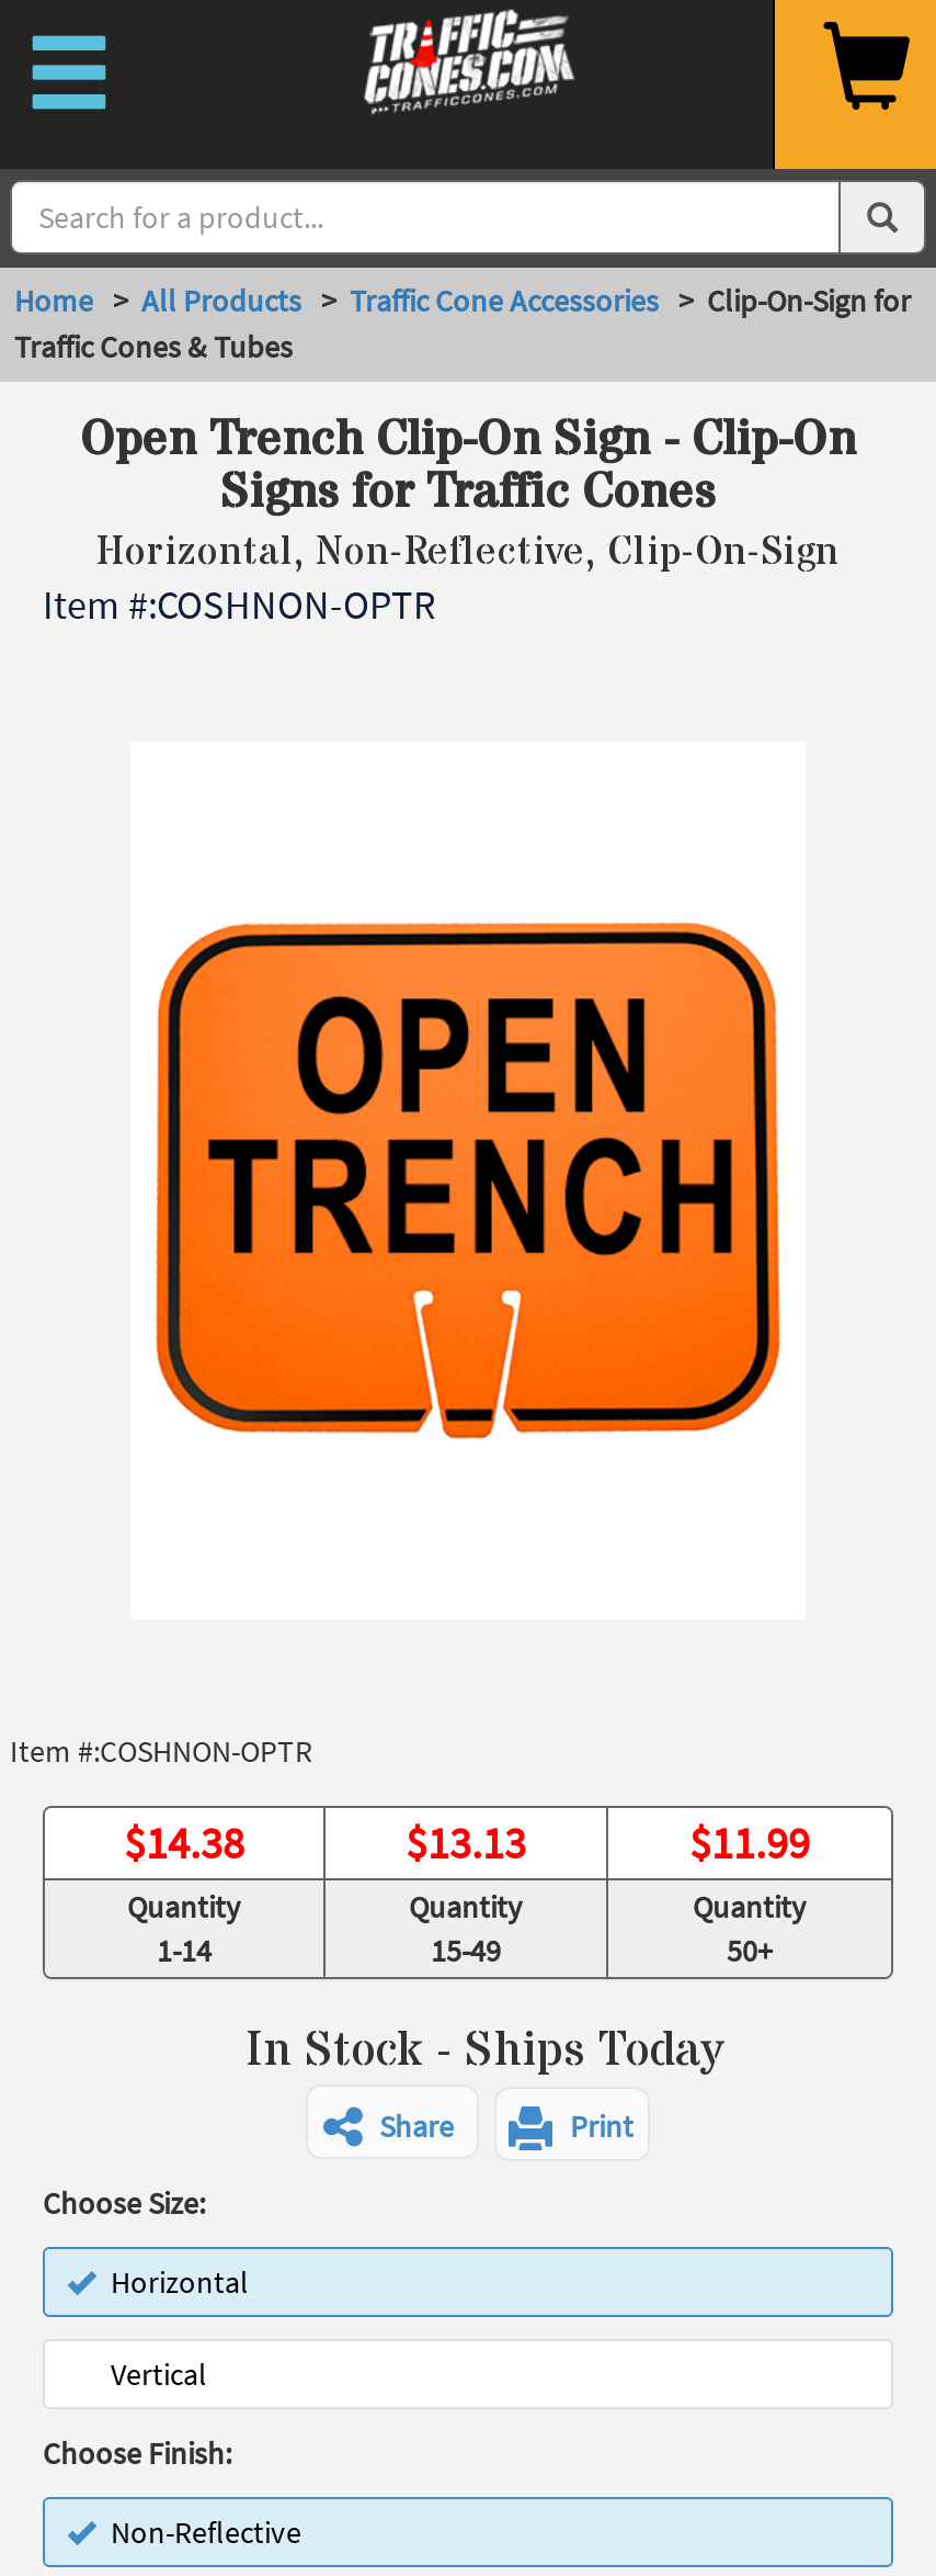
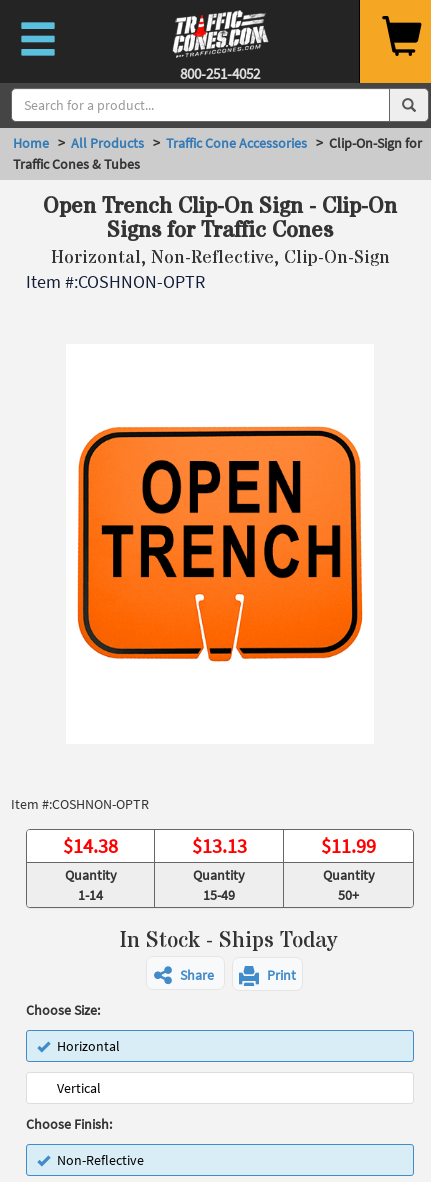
none -> [180,64,260,83] 800-251-4052

